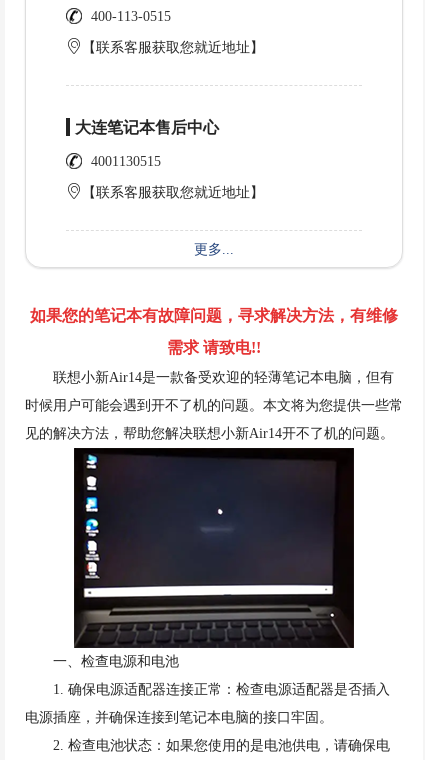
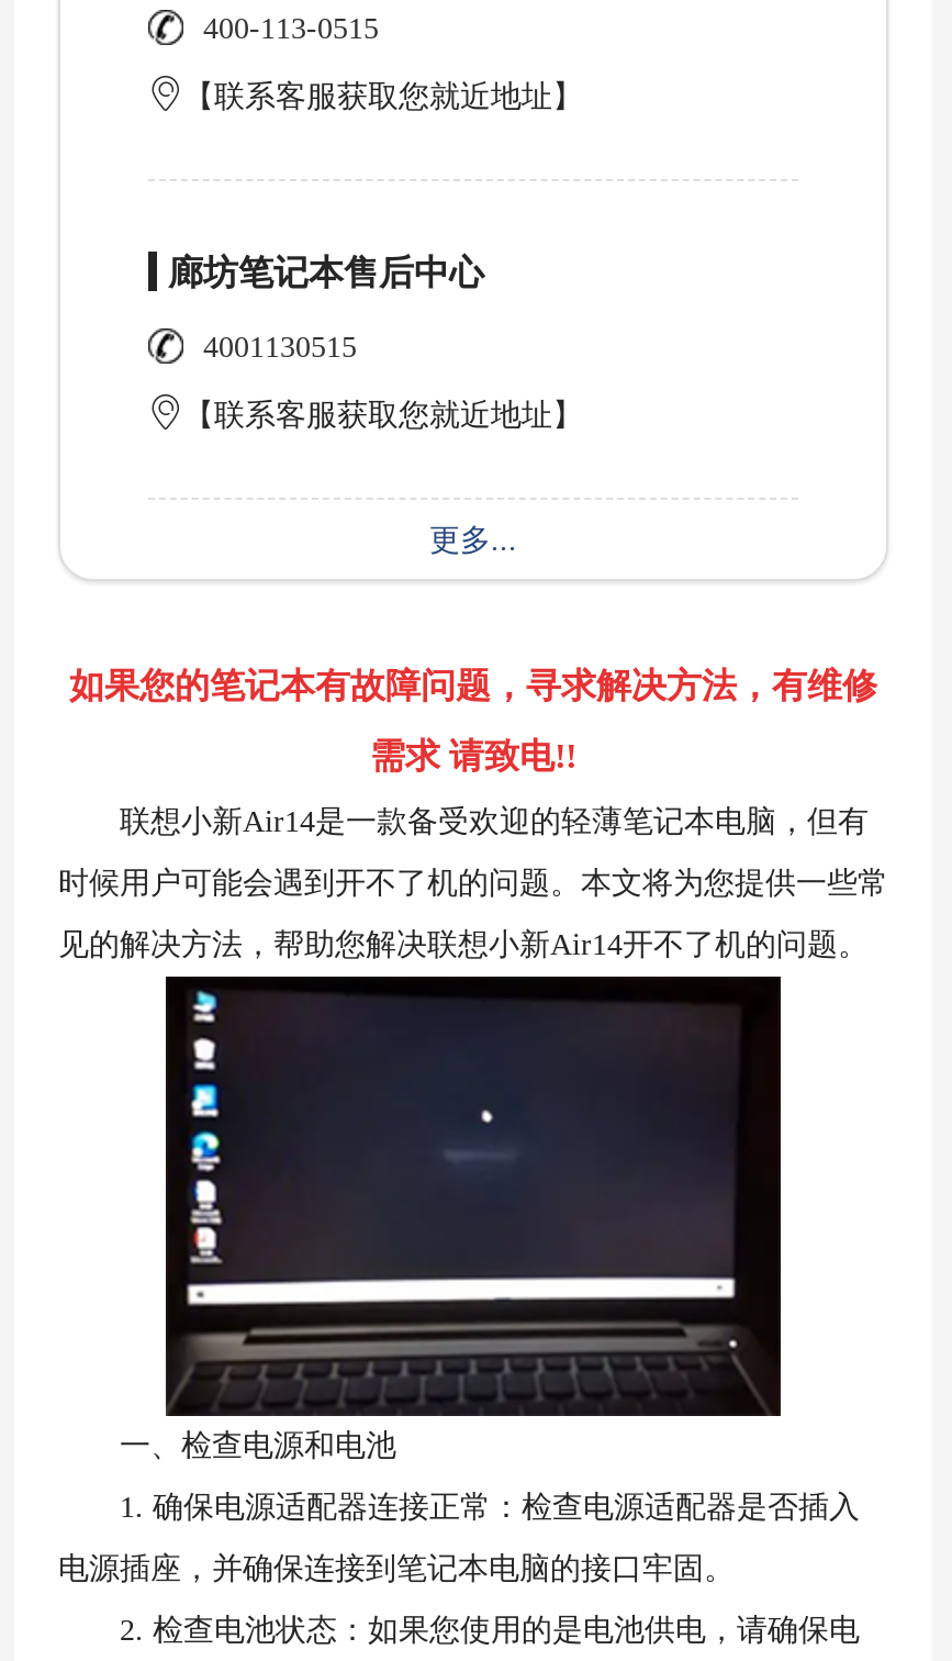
[75,119,219,136] 大连笔记本售后中心 -> [168,254,484,291] 廊坊笔记本售后中心

